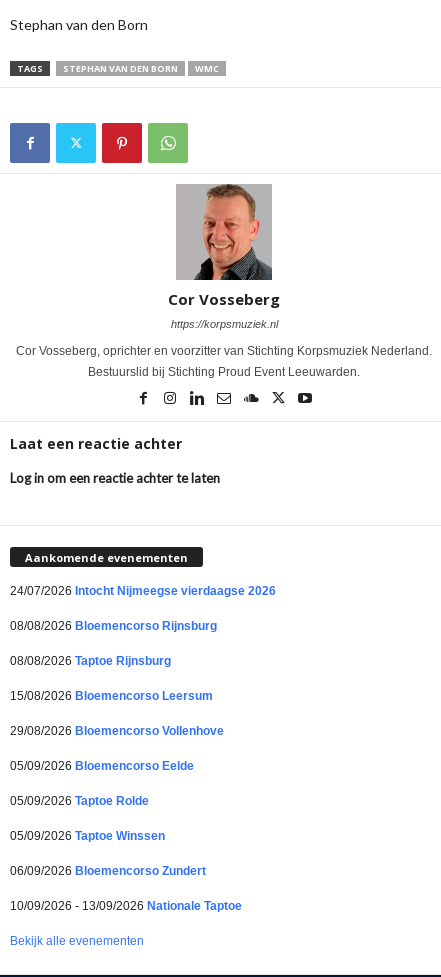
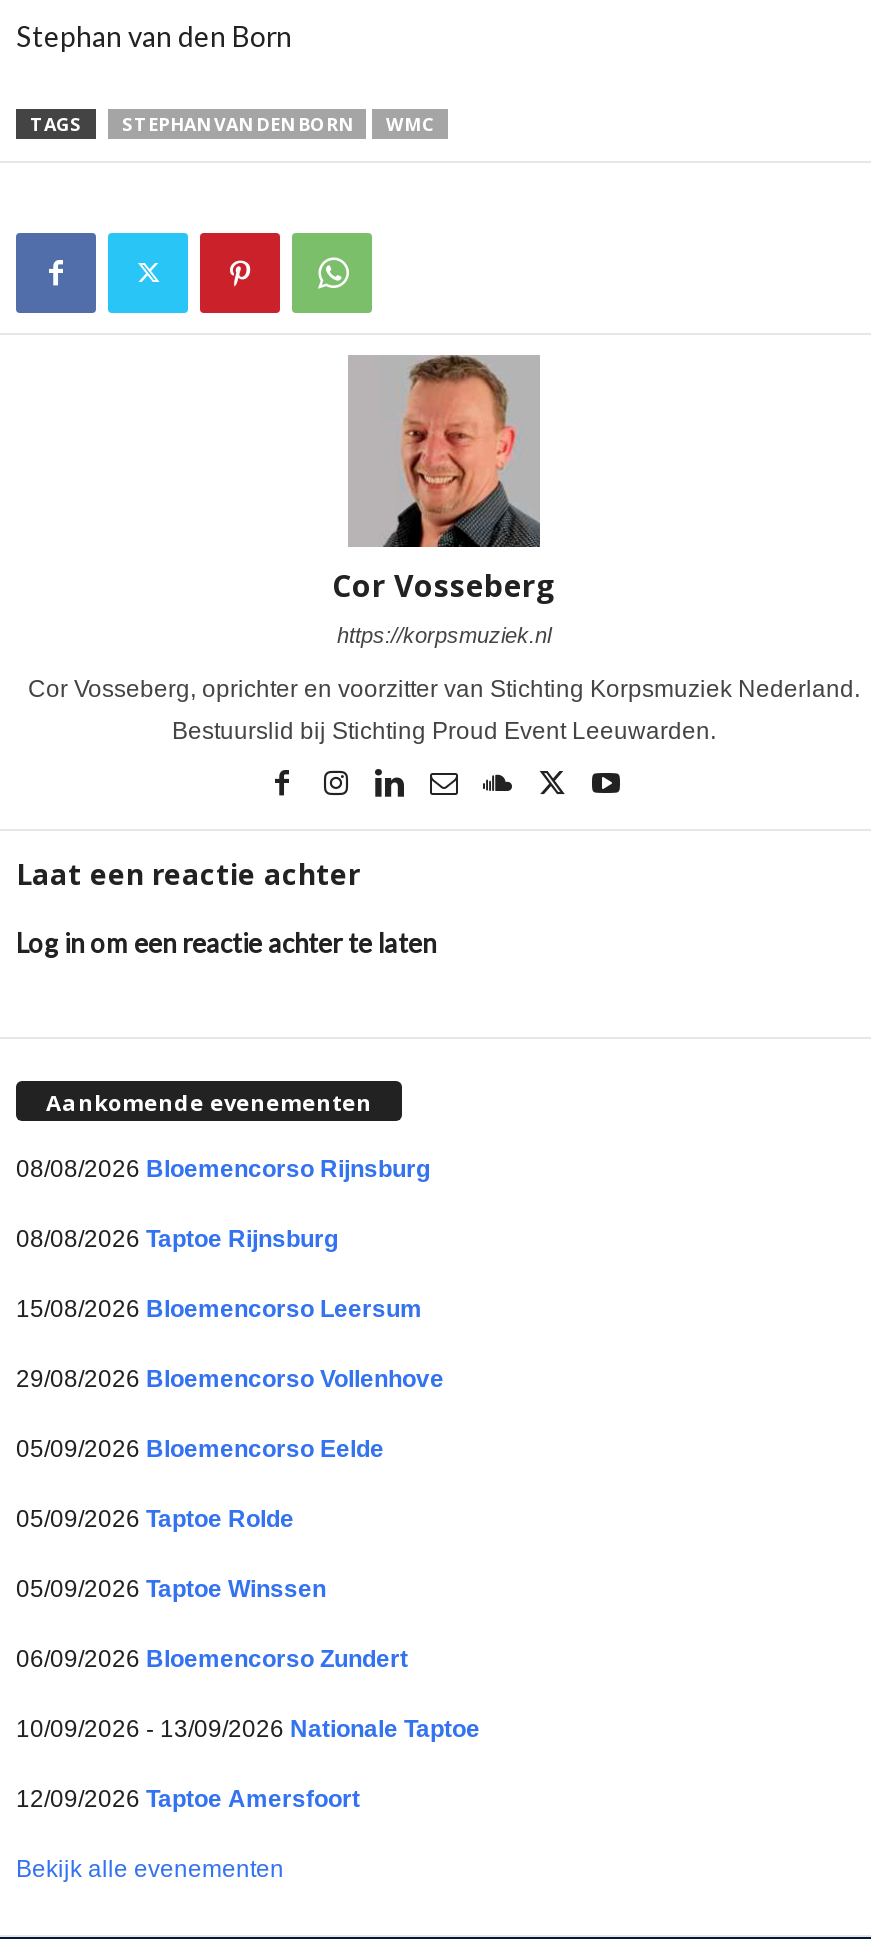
[10,584,276,598] 24/07/2026 Intocht Nijmeegse vierdaagse 2026 -> none
moved [10,619,242,913] -> [16,1155,480,1743]: 08/08/2026 Bloemencorso Rijnsburg | 08/08/2026 Taptoe Rijnsburg | 15/08/2026 Bloemencorso Leersum | ... | 06/09/2026 Bloemencorso Zundert | 10/09/2026 - 13/09/2026 Nationale Taptoe
none -> [16,1785,360,1813] 12/09/2026 Taptoe Amersfoort

